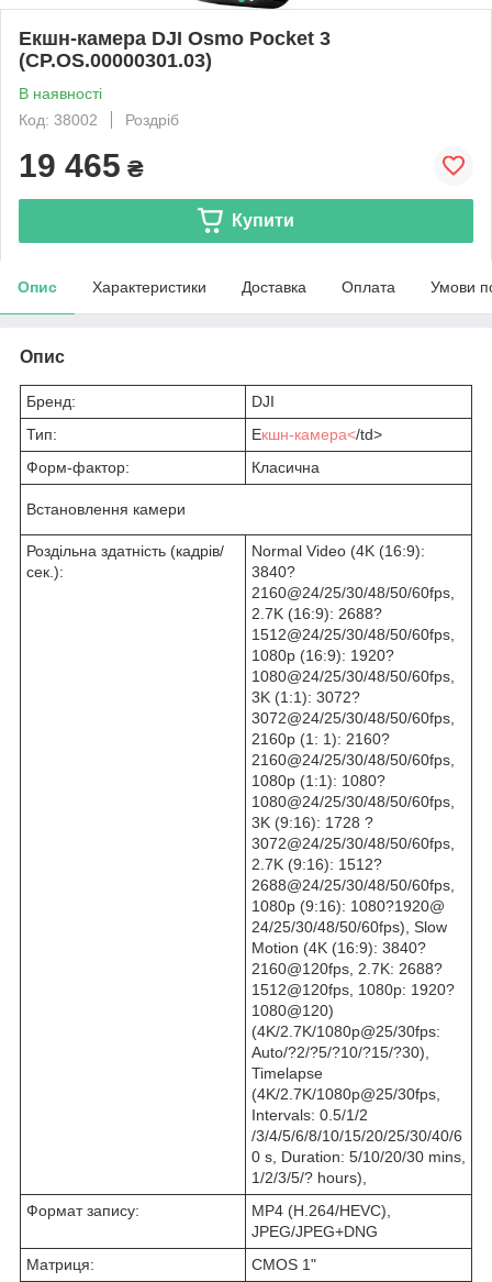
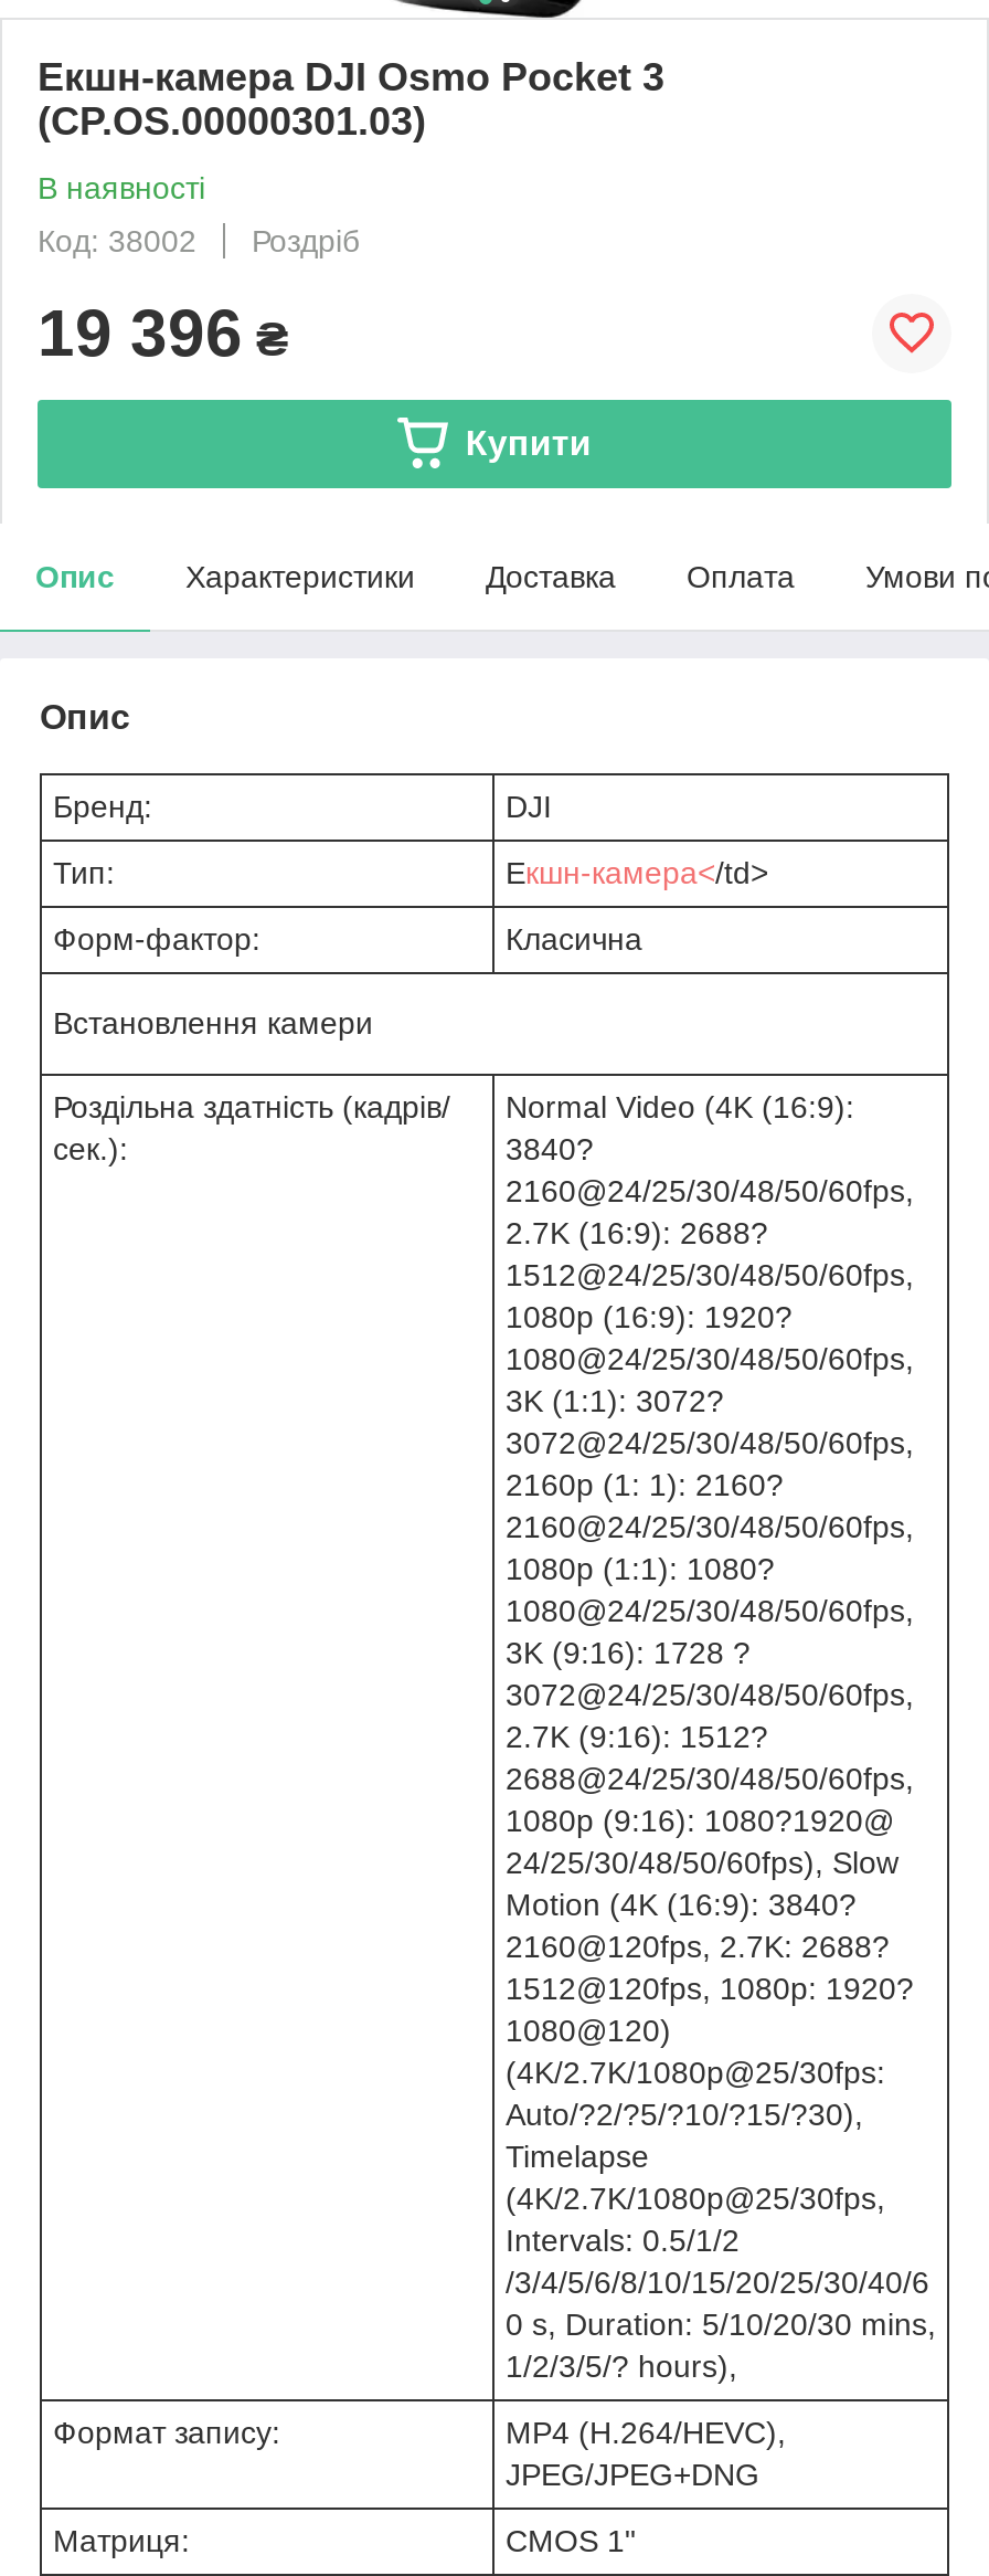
[19,147,144,183] 19 465 ₴ -> [38,296,289,369] 19 396 ₴

